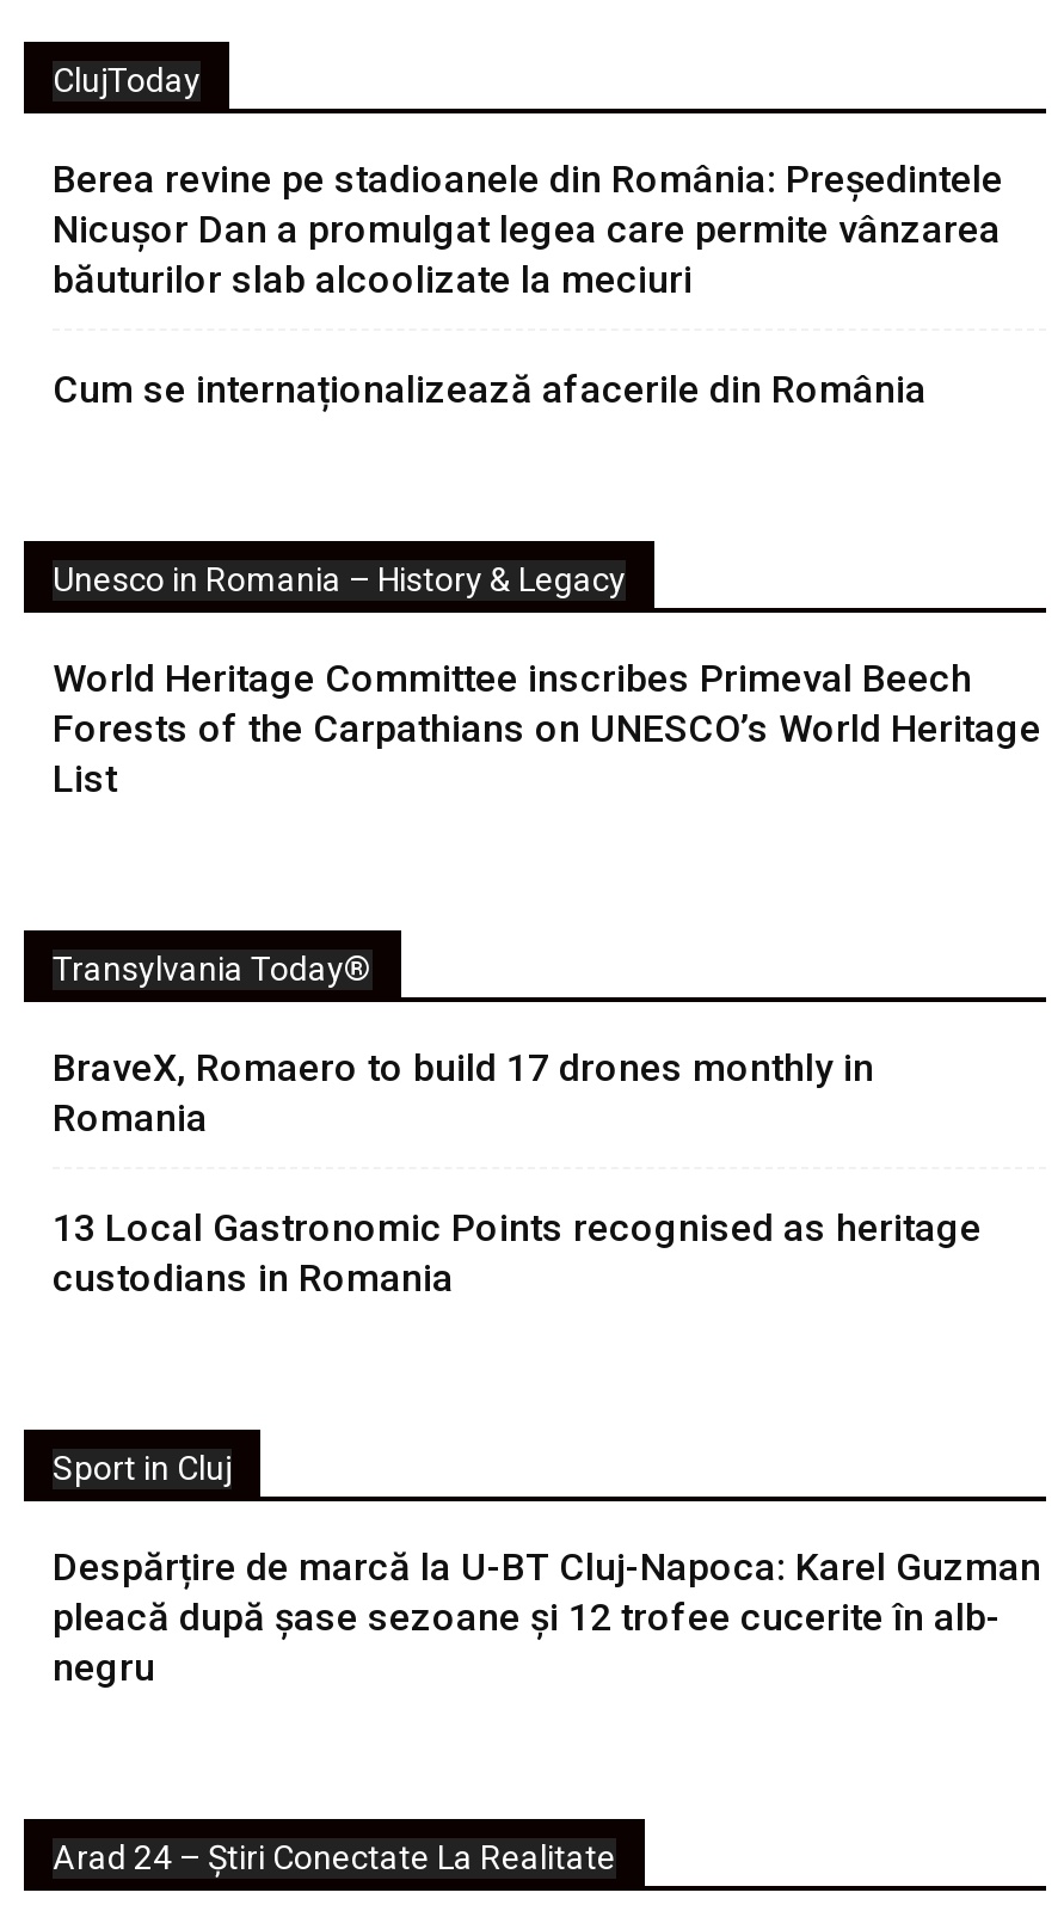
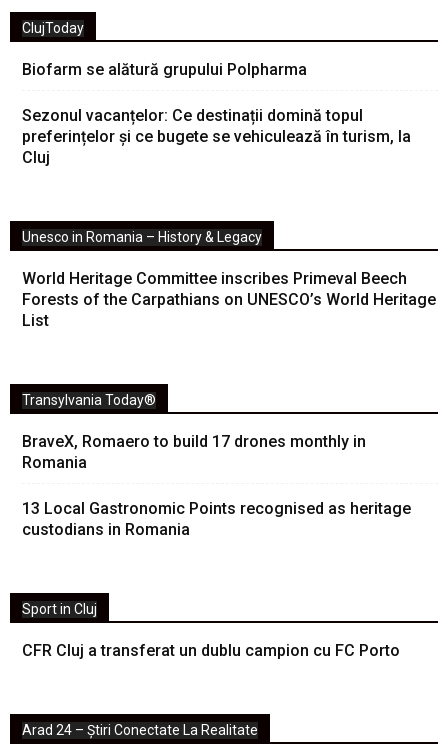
[53,156,1003,302] Berea revine pe stadioanele din România: Președintele | Nicușor Dan a promulgat legea care permite vânzarea | băuturilor slab alcoolizate la meciuri -> [22,60,307,79] Biofarm se alătură grupului Polpharma
[53,367,927,412] Cum se internaționalizează afacerile din România -> [22,106,411,167] Sezonul vacanțelor: Ce destinații domină topul | preferințelor și ce bugete se vehiculează în turism, la | Cluj
[53,1544,1041,1690] Despărțire de marcă la U-BT Cluj-Napoca: Karel Guzman | pleacă după șase sezoane și 12 trofee cucerite în alb- | negru -> [22,641,400,660] CFR Cluj a transferat un dublu campion cu FC Porto

